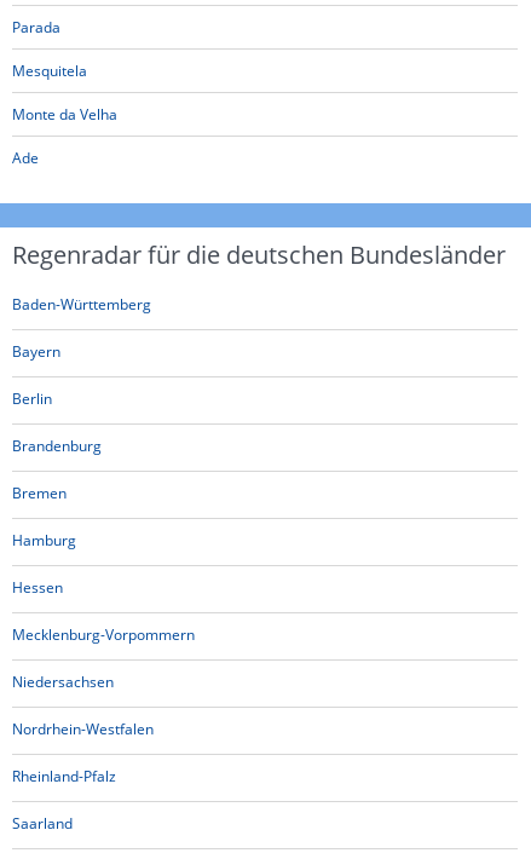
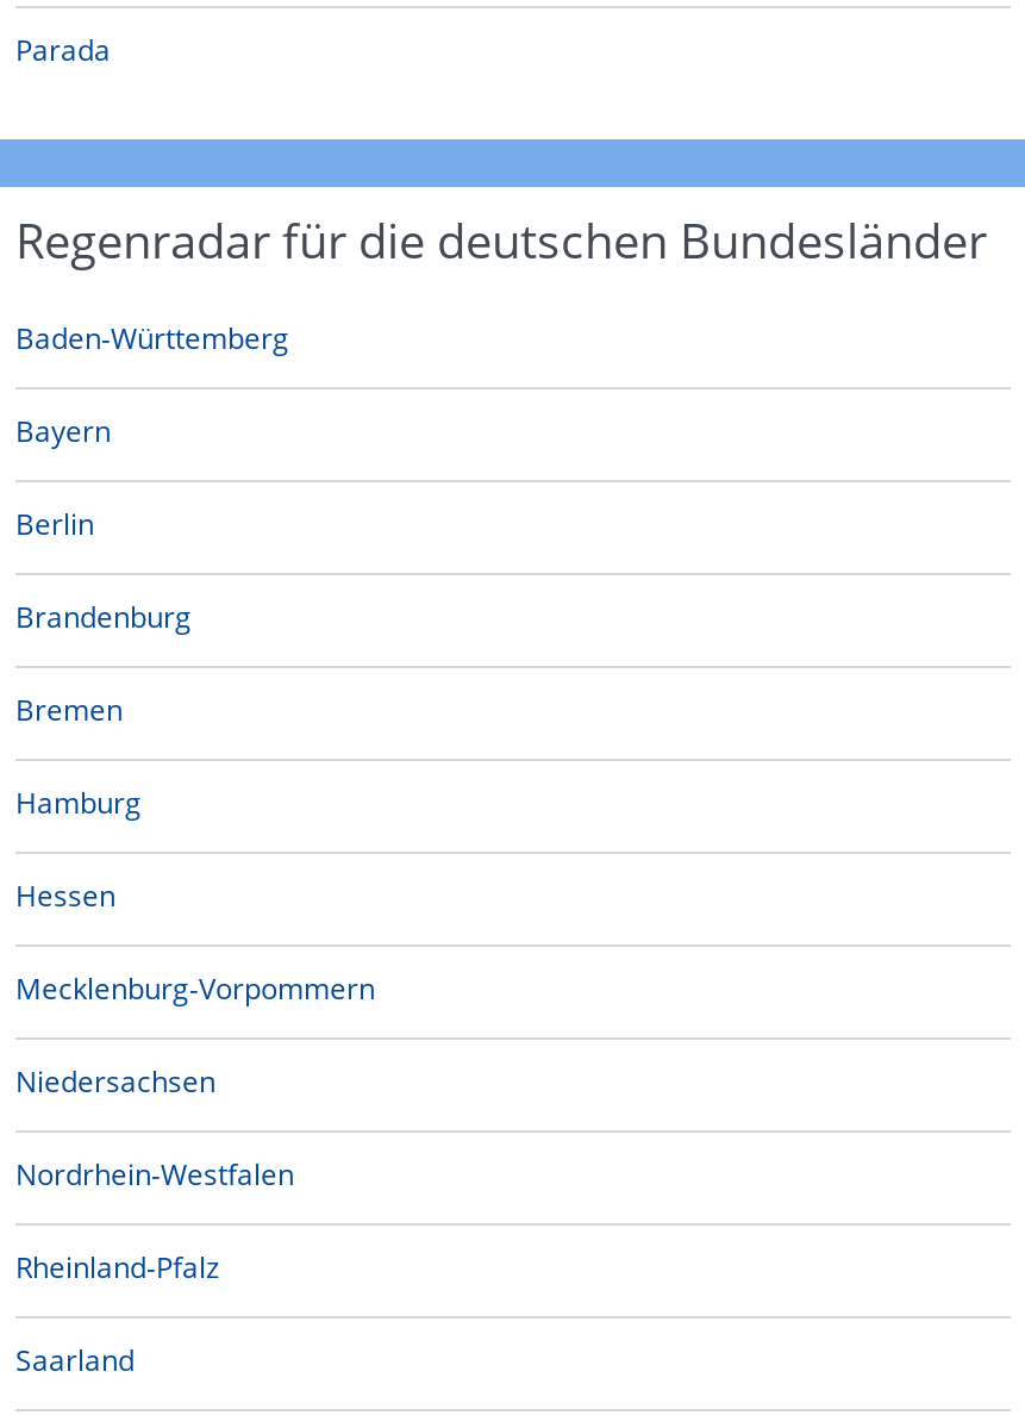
[12,60,117,168] Mesquitela | Monte da Velha | Ade -> none

